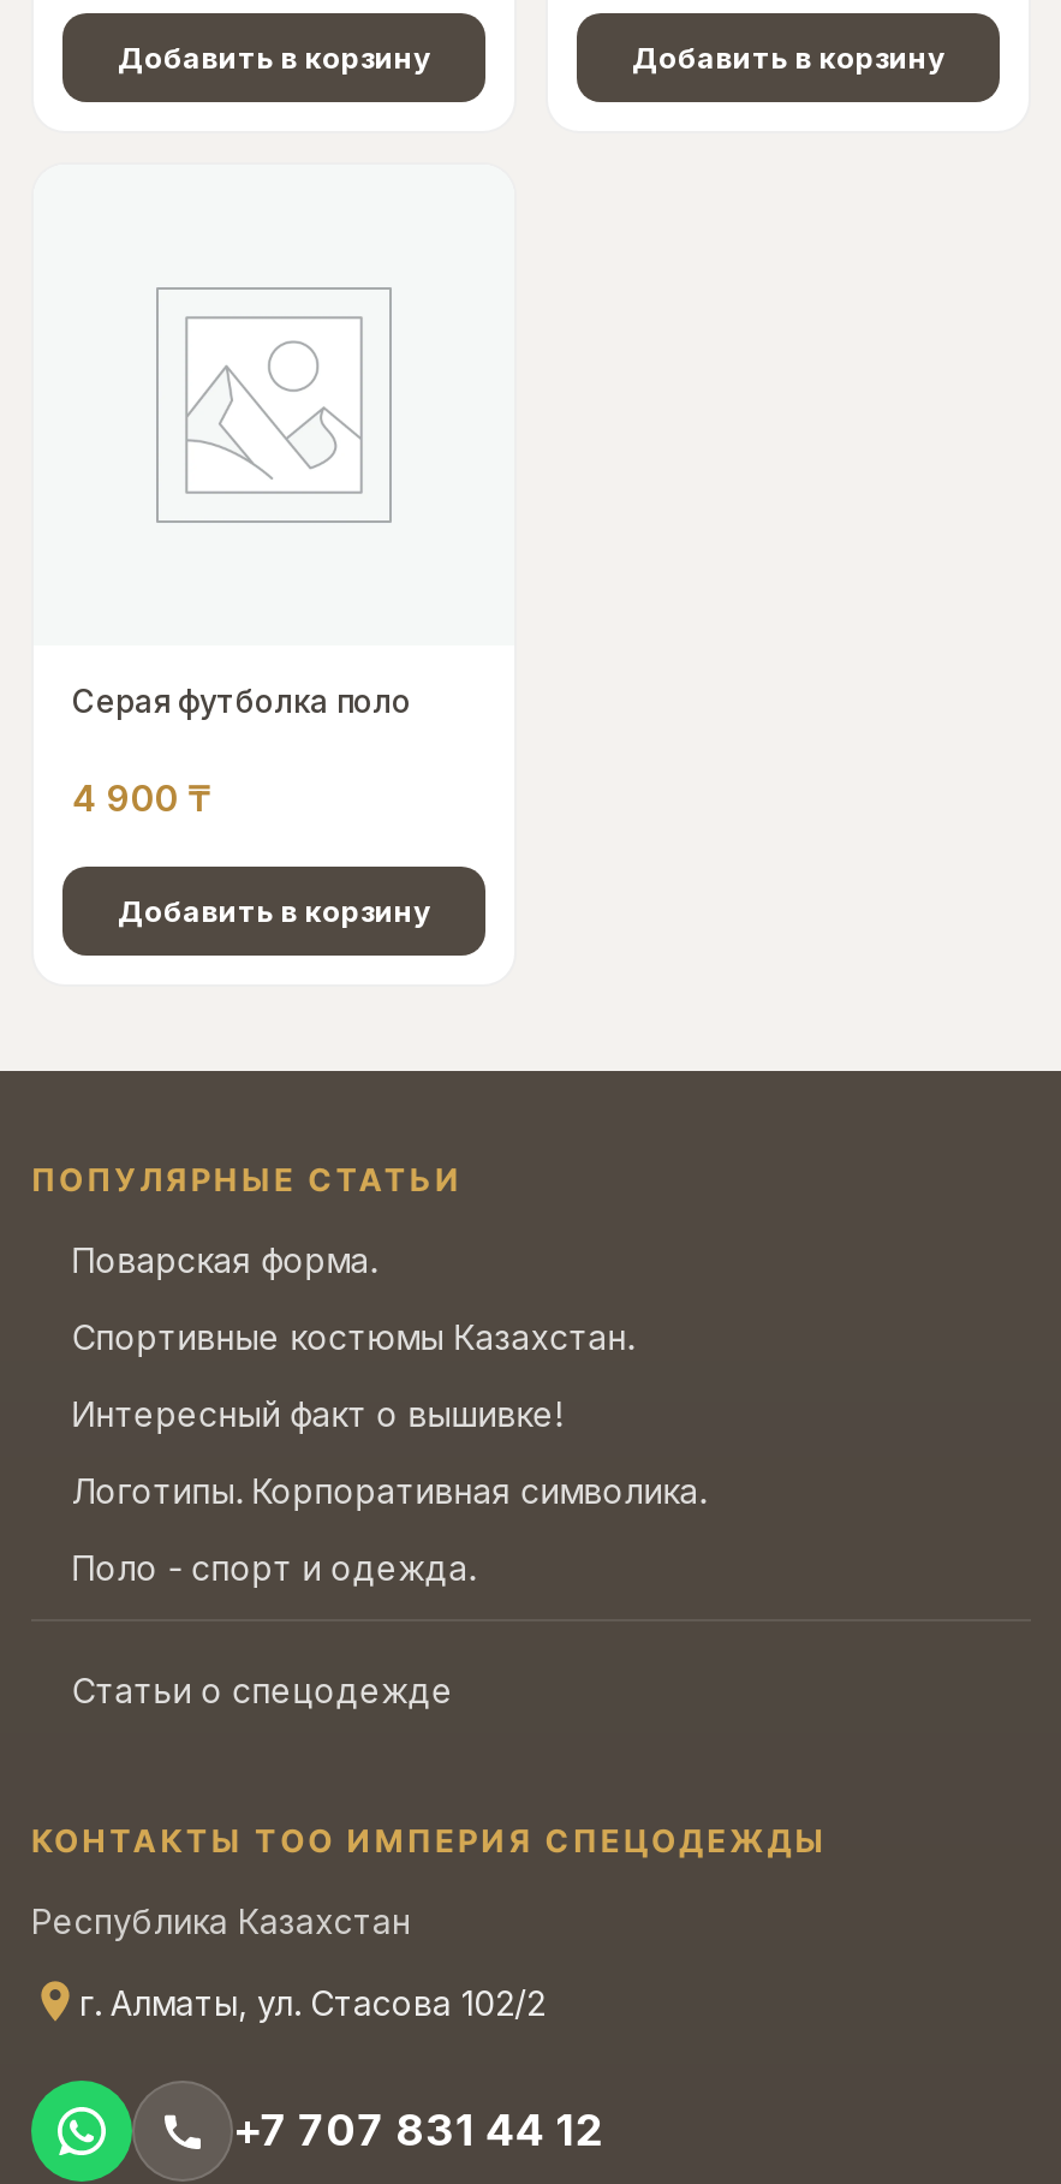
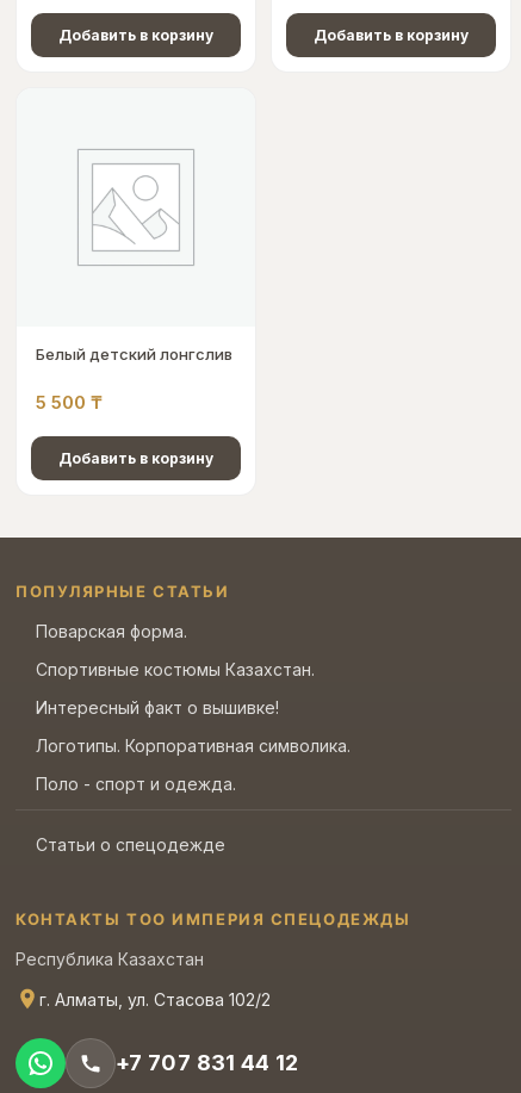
[72,682,411,720] Серая футболка поло -> [36,344,232,364] Белый детский лонгслив
[72,775,211,821] 4 900 ₸ -> [36,391,103,414] 5 500 ₸

